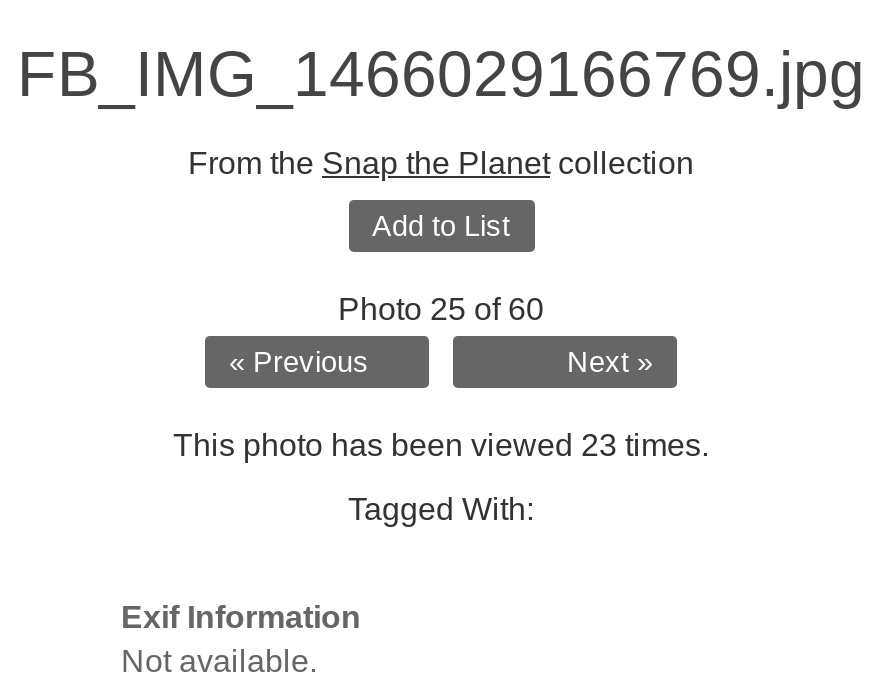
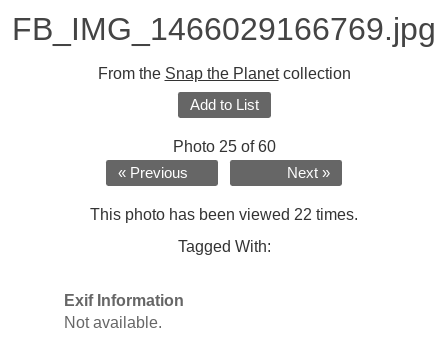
[173,427,709,461] This photo has been viewed 23 times. -> [90,206,358,223] This photo has been viewed 22 times.

